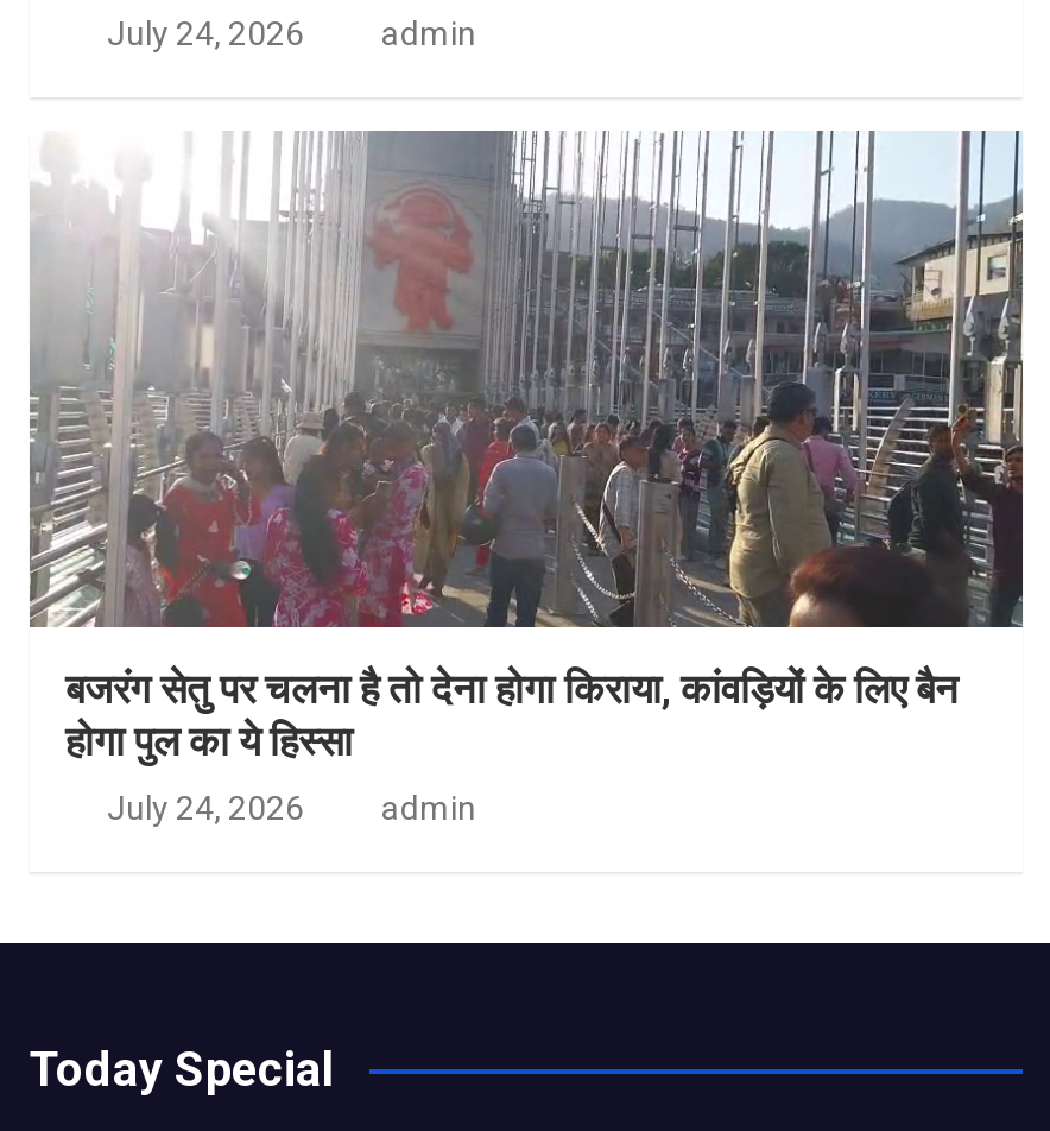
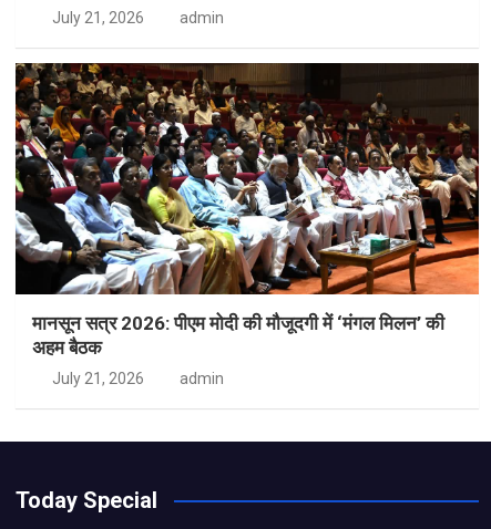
[107,14,304,53] July 24, 2026 -> [52,8,144,26] July 21, 2026
[27,129,1025,765] [image] | बजरंग सेतु पर चलना है तो देना होगा किराया, कांवड़ियों के लिए बैन | होगा पुल का ये हिस्सा -> [14,62,480,358] [image] | मानसून सत्र 2026: पीएम मोदी की मौजूदगी में ‘मंगल मिलन’ की | अहम बैठक
[107,789,304,827] July 24, 2026 -> [52,369,144,387] July 21, 2026

